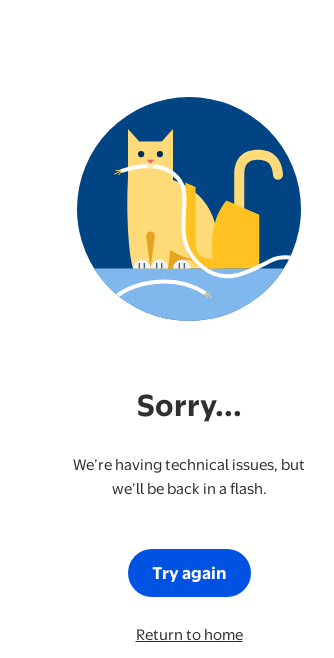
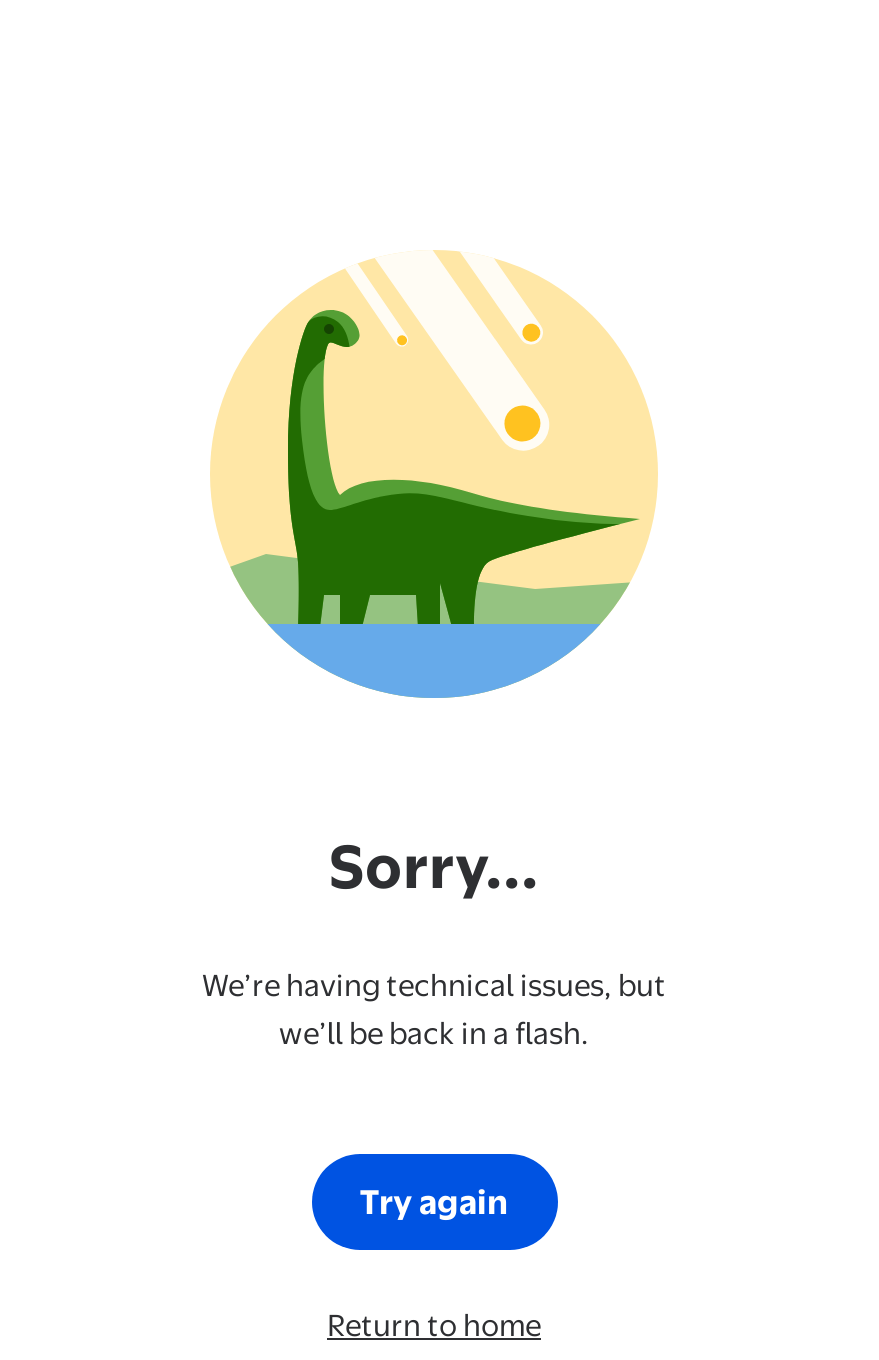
[76,96,302,299] [image] -> [210,250,658,652] [image]

